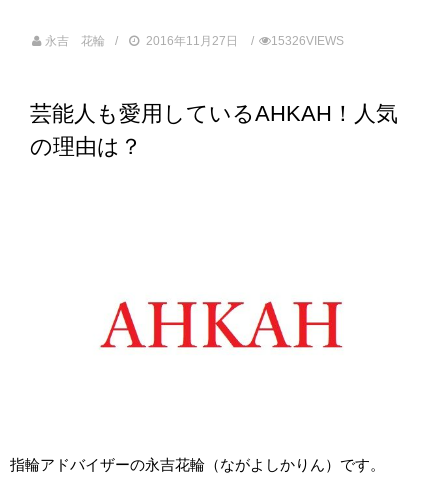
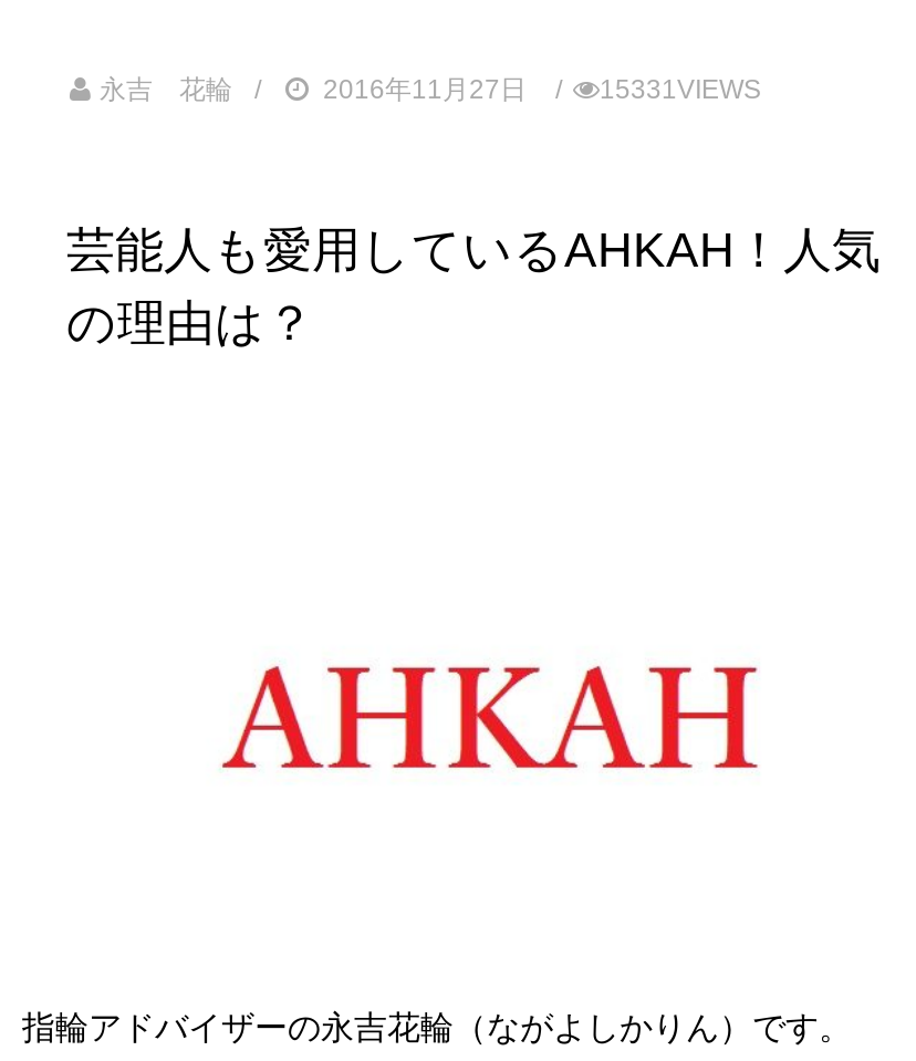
[271,34,344,48] 15326VIEWS -> [600,74,761,105] 15331VIEWS

